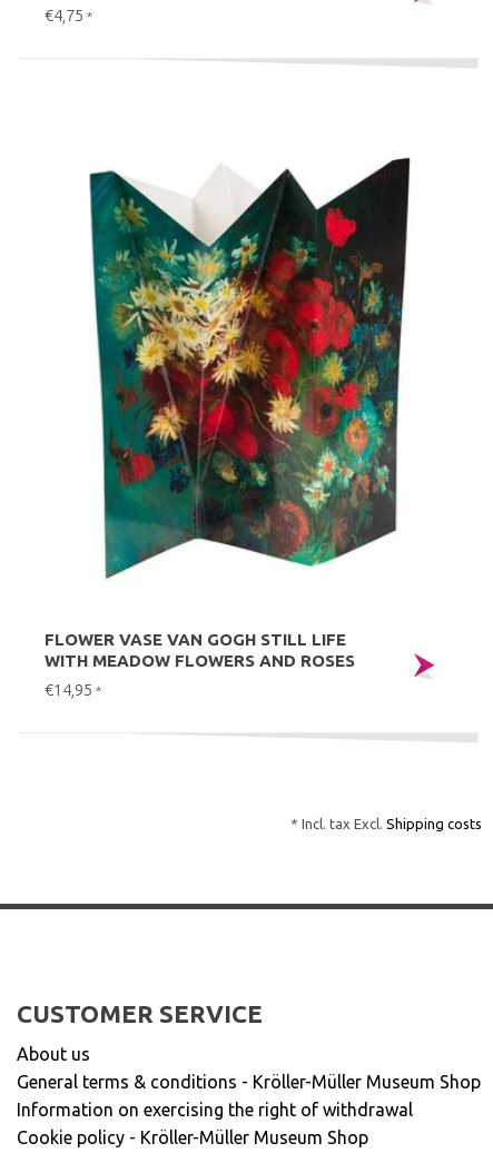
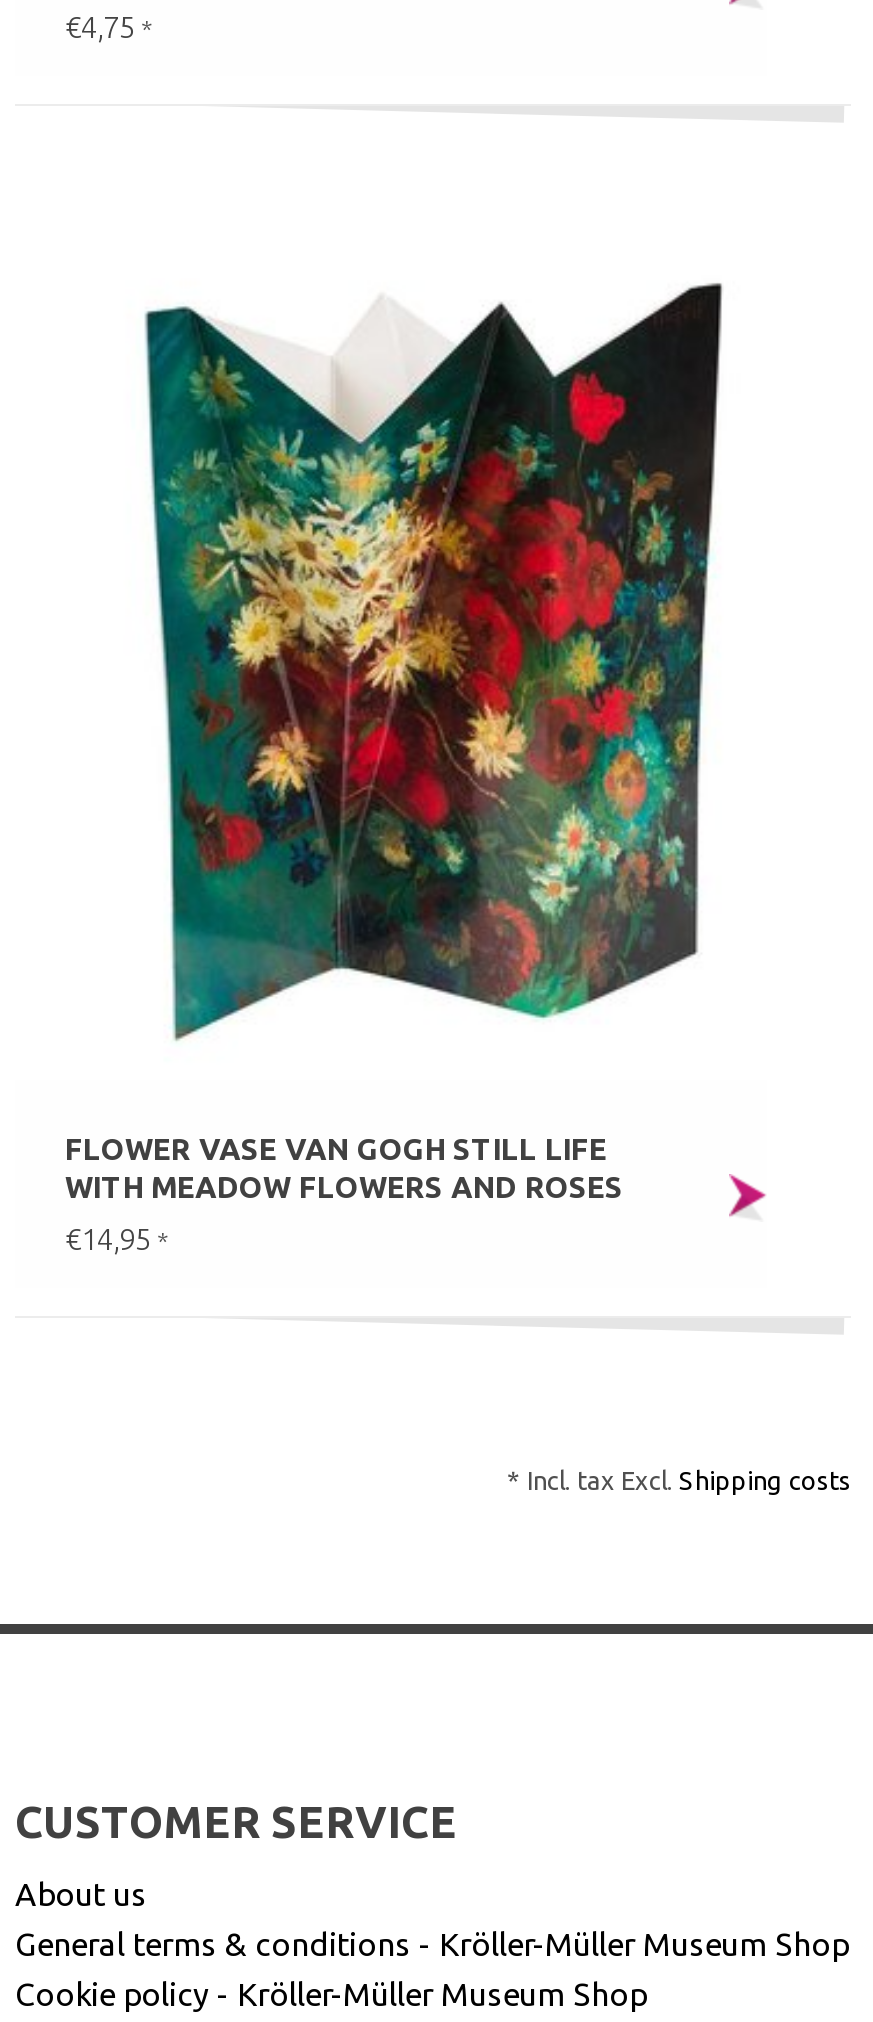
[17,1099,413,1120] Information on exercising the right of withdrawal -> none

